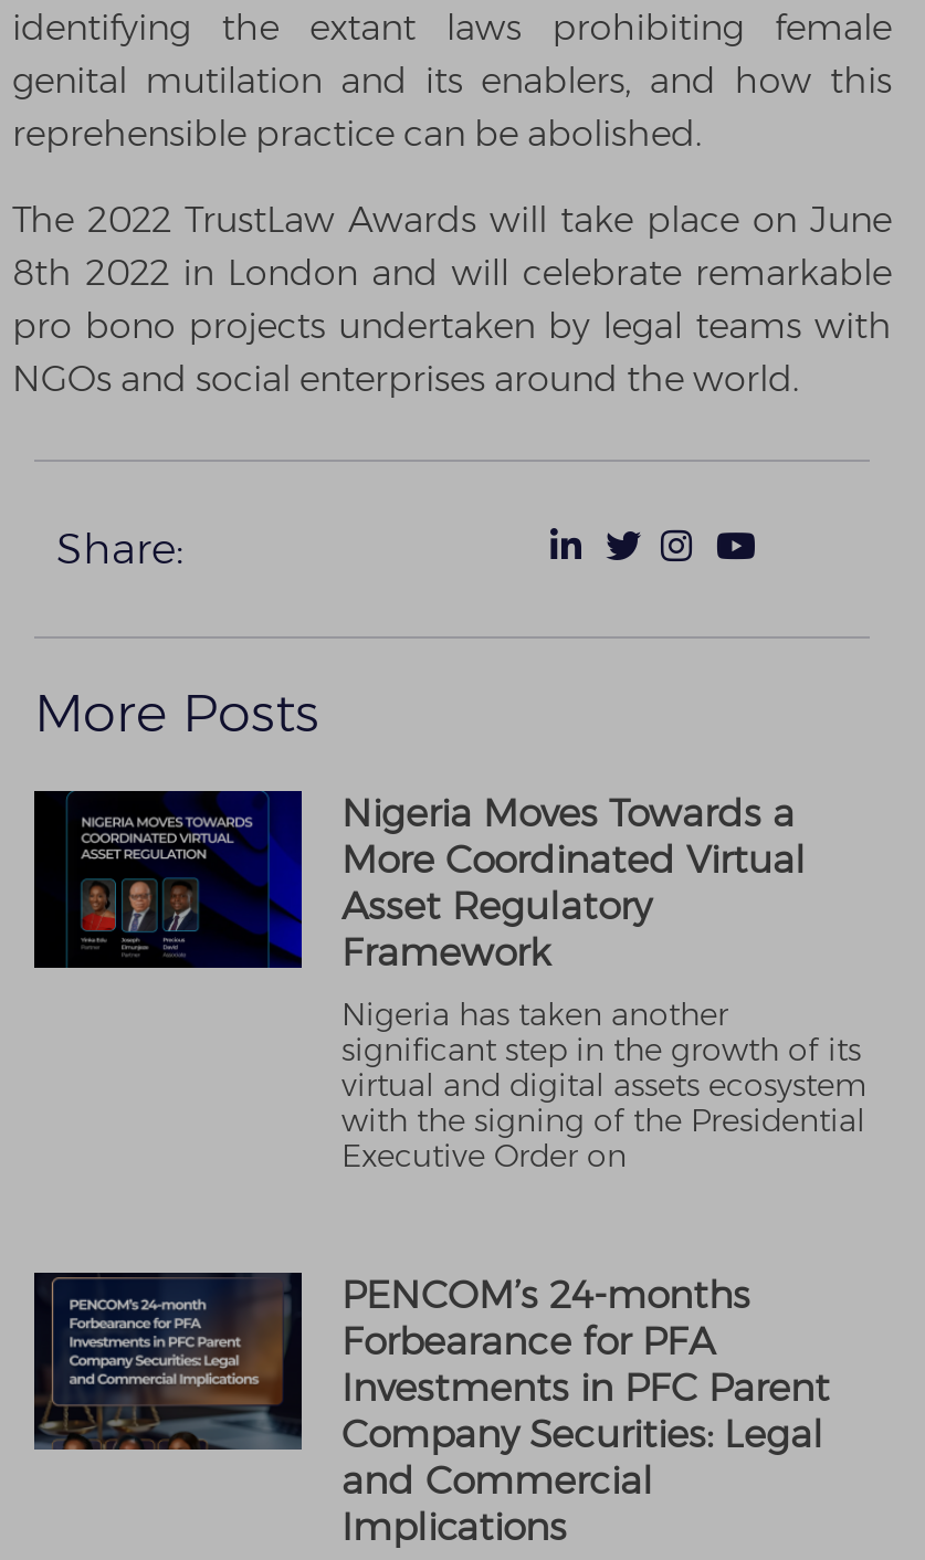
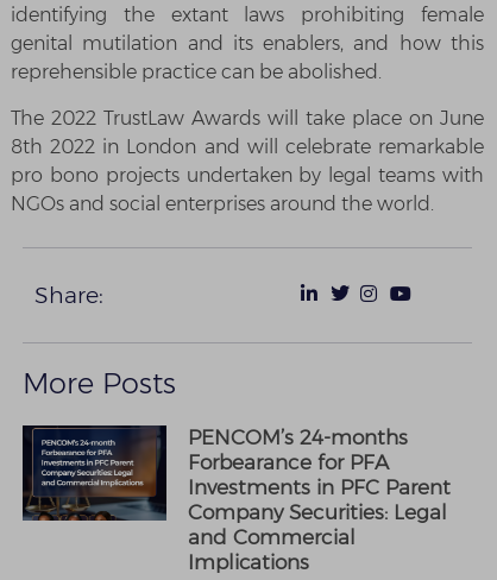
[34,791,868,1176] [image] | Nigeria Moves Towards a | More Coordinated Virtual | Asset Regulatory | Framework | Nigeria has taken another | significant step in the growth of its | virtual and digital assets ecosystem | with the signing of the Presidential | Executive Order on -> none

